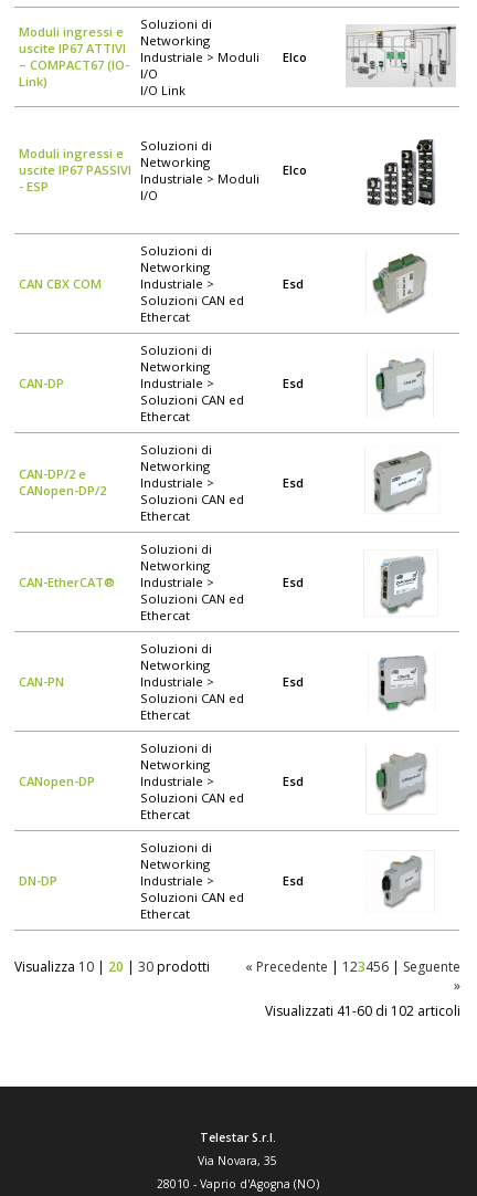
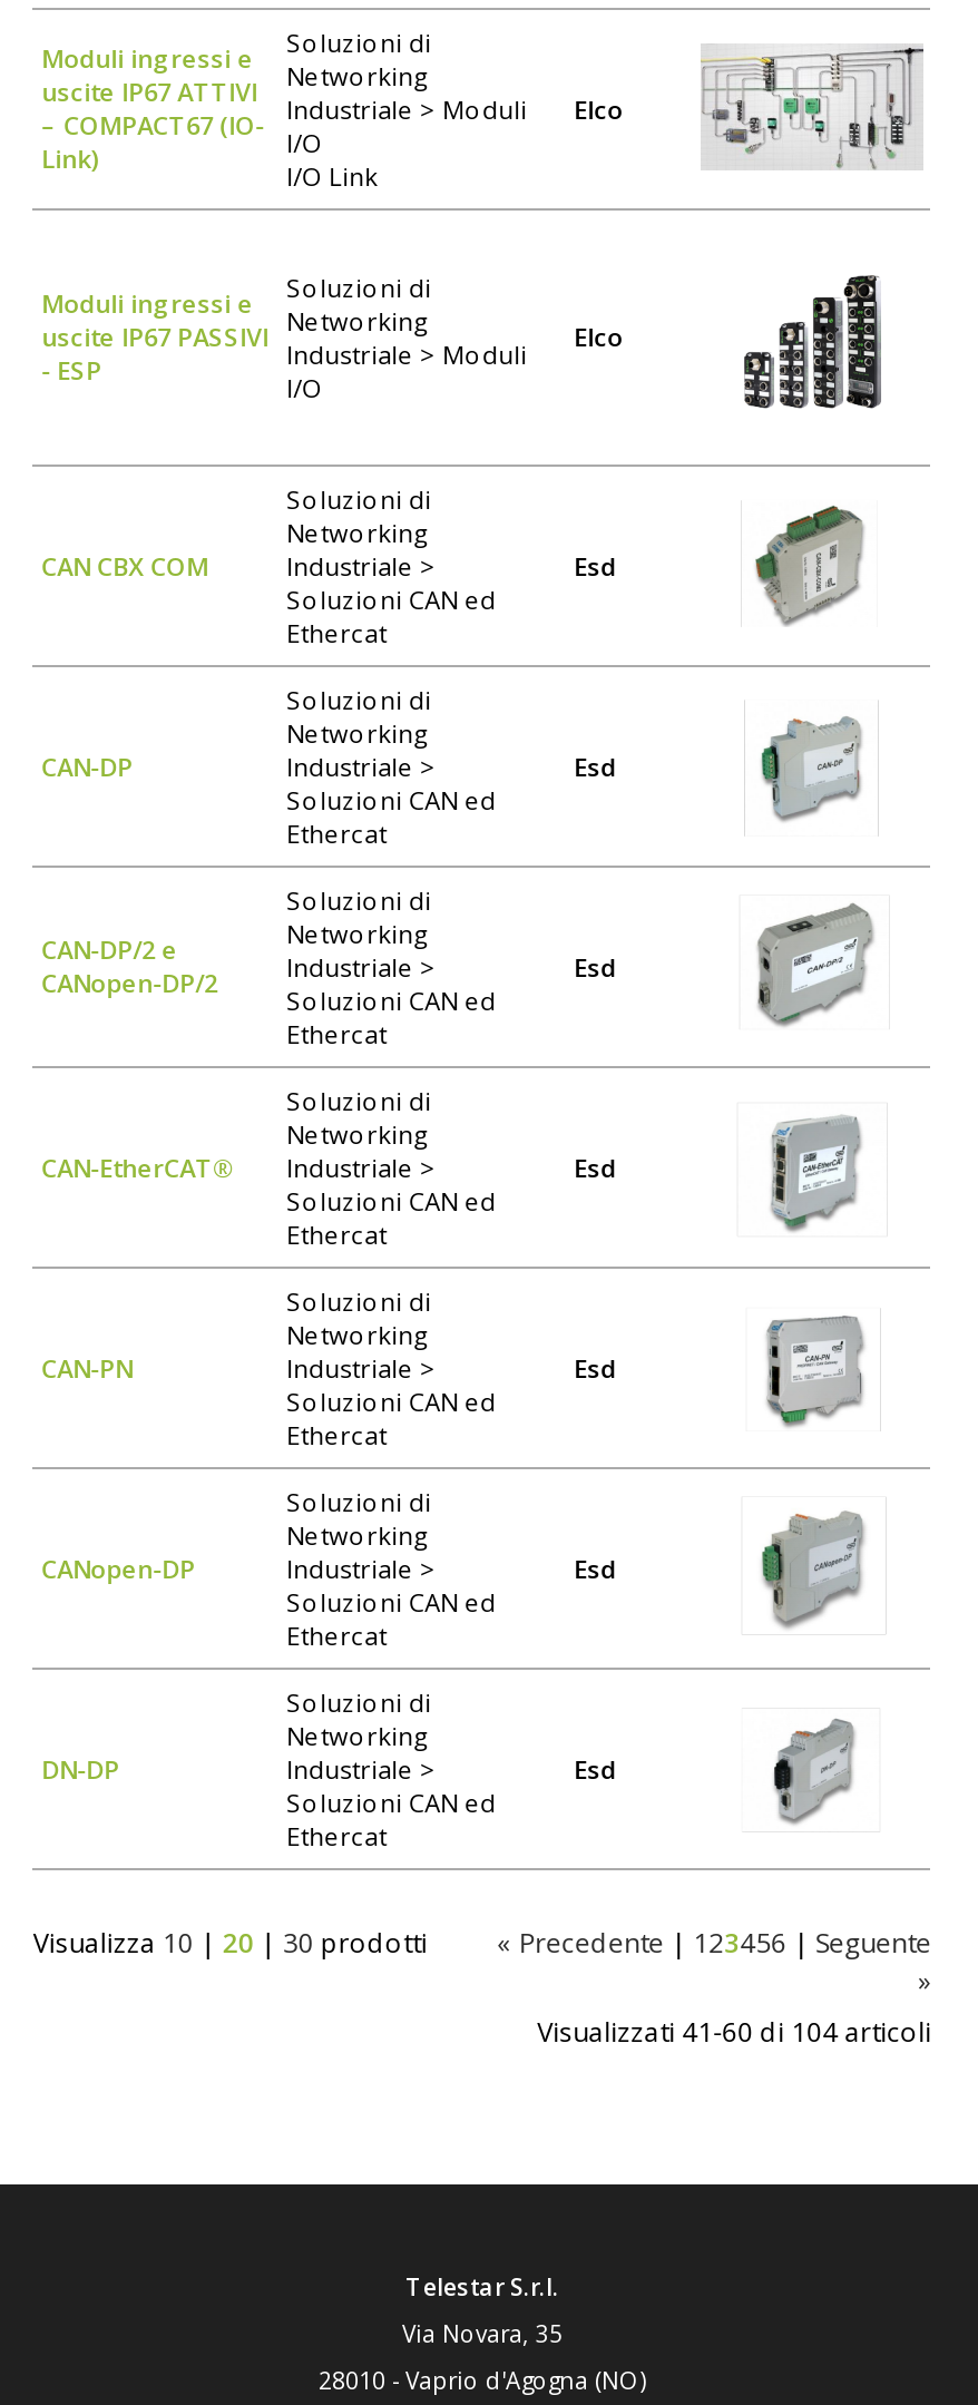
[265,1001,460,1020] Visualizzati 41-60 di 102 articoli -> [537,2012,931,2050] Visualizzati 41-60 di 104 articoli

